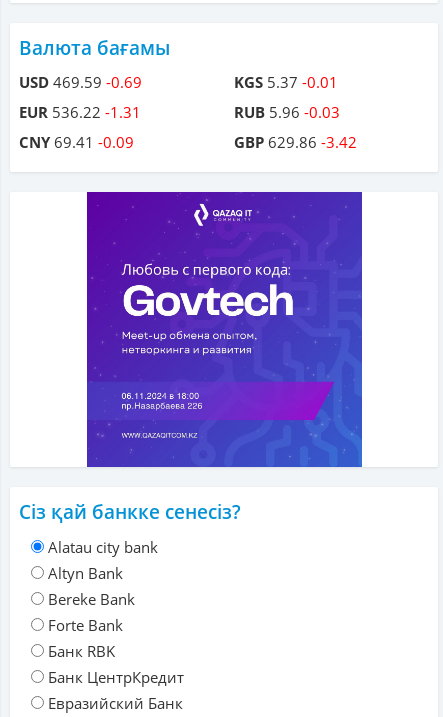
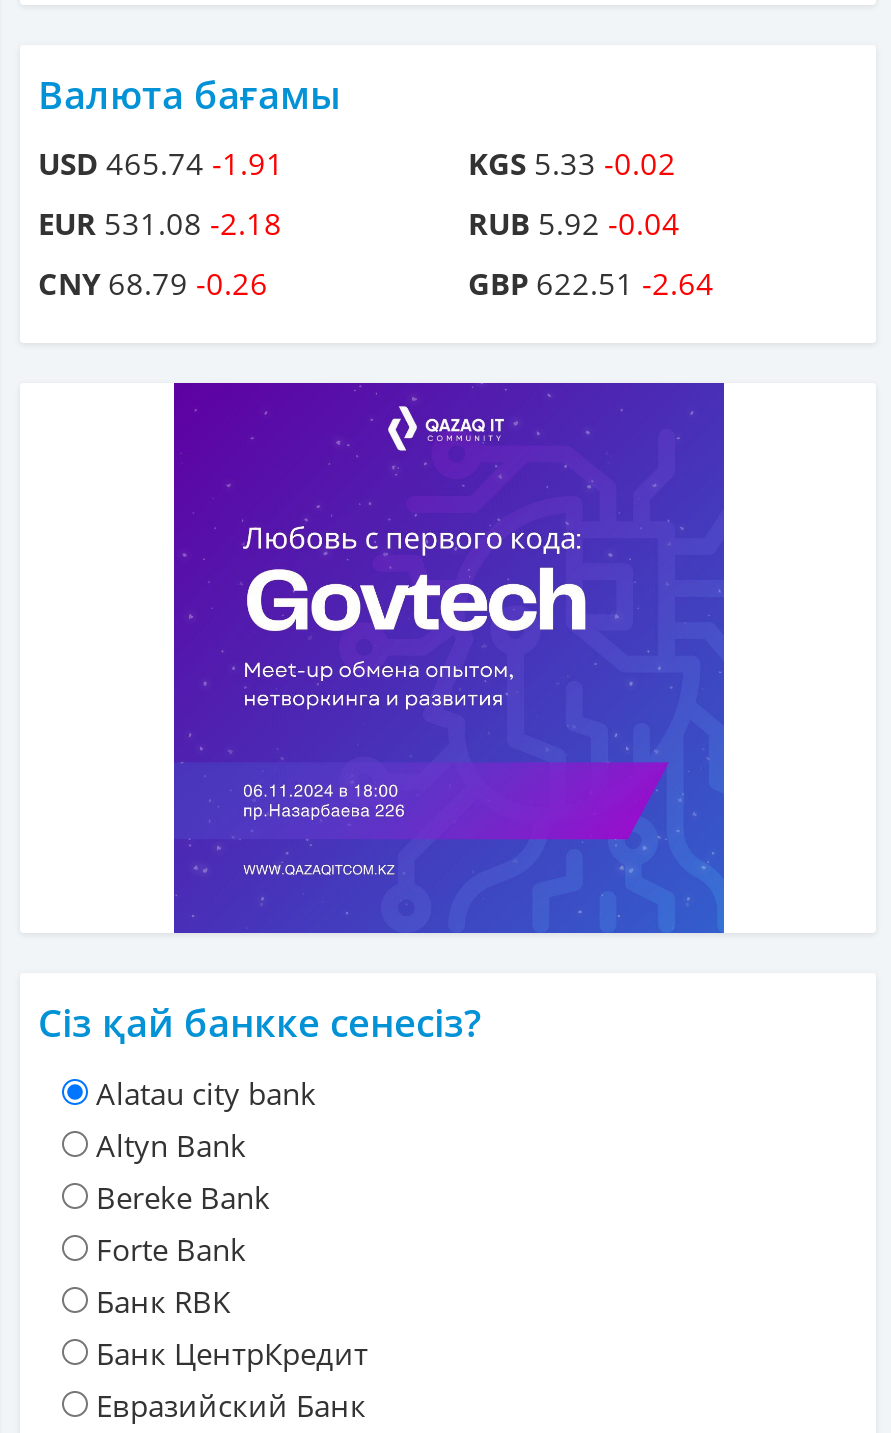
[19,72,142,92] USD 469.59 -0.69 -> [38,143,284,183] USD 465.74 -1.91
[234,72,338,92] KGS 5.37 -0.01 -> [468,143,676,183] KGS 5.33 -0.02
[19,102,141,122] EUR 536.22 -1.31 -> [38,203,282,243] EUR 531.08 -2.18
[234,102,340,122] RUB 5.96 -0.03 -> [468,203,680,243] RUB 5.92 -0.04
[19,132,134,152] CNY 69.41 -0.09 -> [38,263,268,303] CNY 68.79 -0.26
[234,132,357,152] GBP 629.86 -3.42 -> [468,263,714,303] GBP 622.51 -2.64

